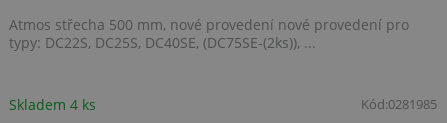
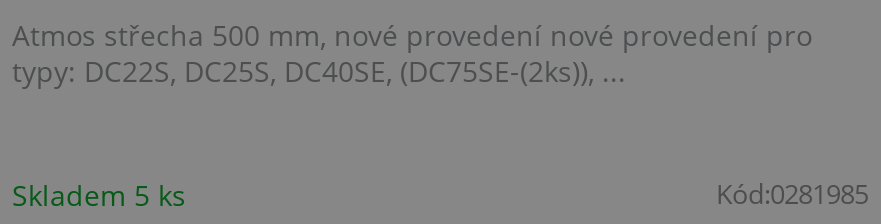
[9,95,96,114] Skladem 4 ks -> [12,177,186,215] Skladem 5 ks

